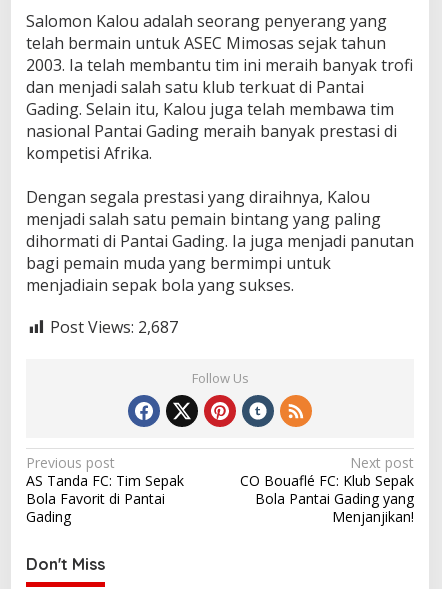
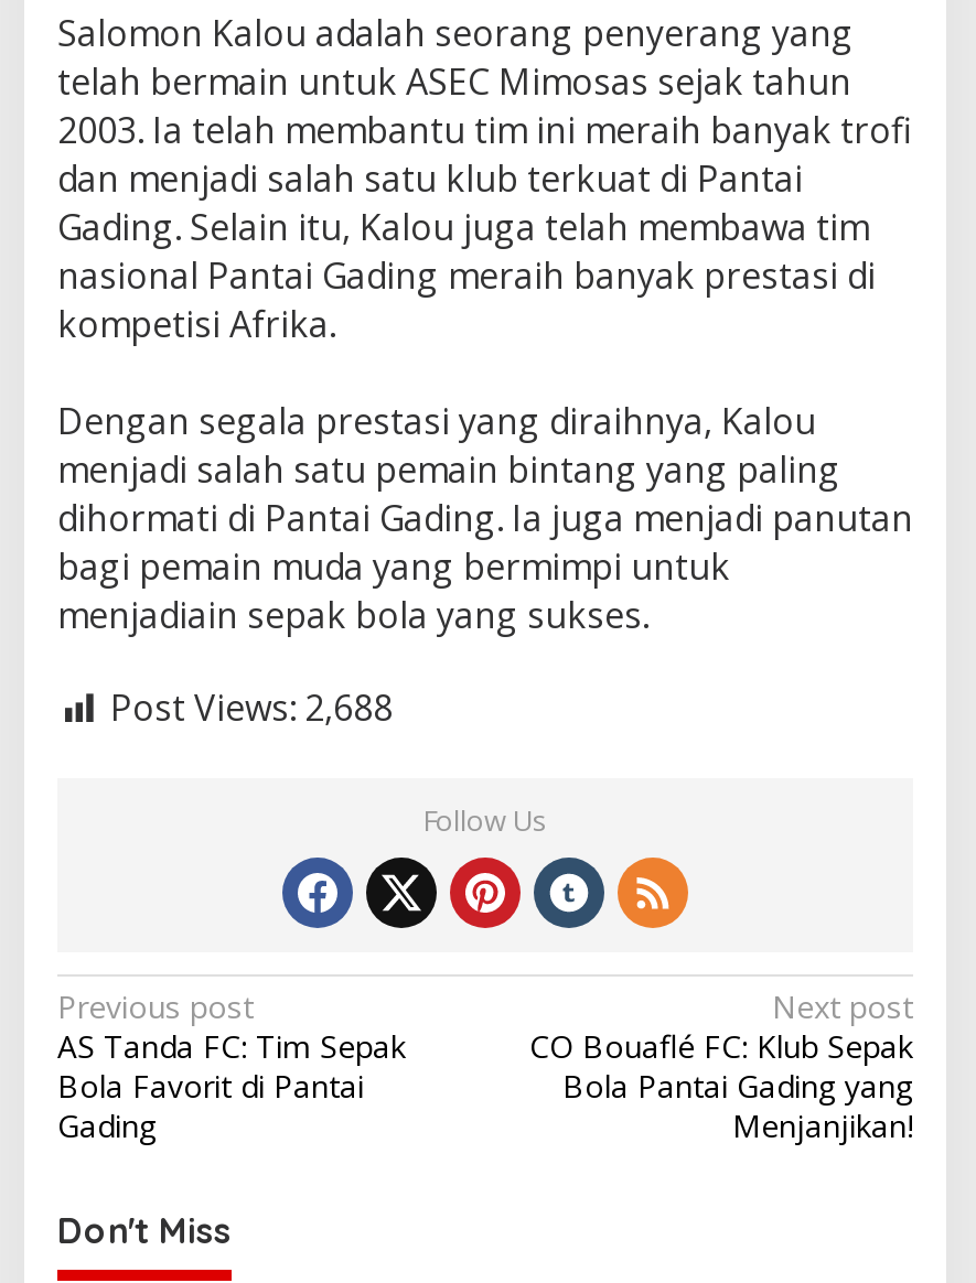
[50,316,178,338] Post Views: 2,687 -> [110,684,393,733] Post Views: 2,688

